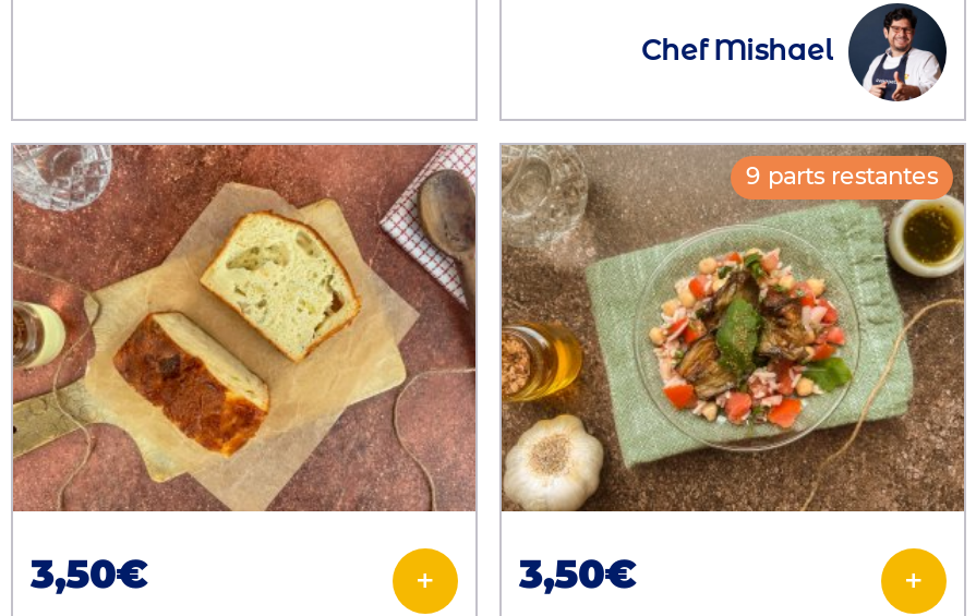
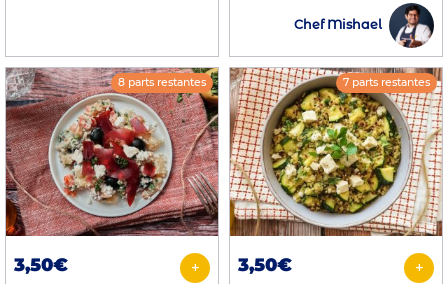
none -> [118,76,206,89] 8 parts restantes
[11,145,478,514] [image] -> [5,68,219,237] [image]
[499,143,966,511] [image] | 9 parts restantes -> [229,68,442,236] [image] | 7 parts restantes

